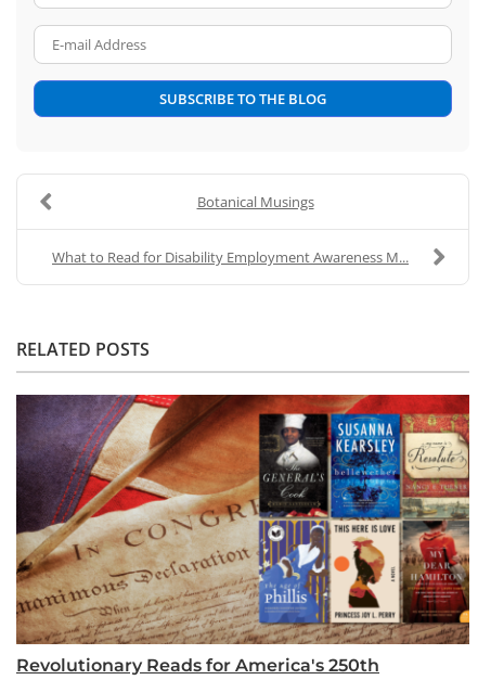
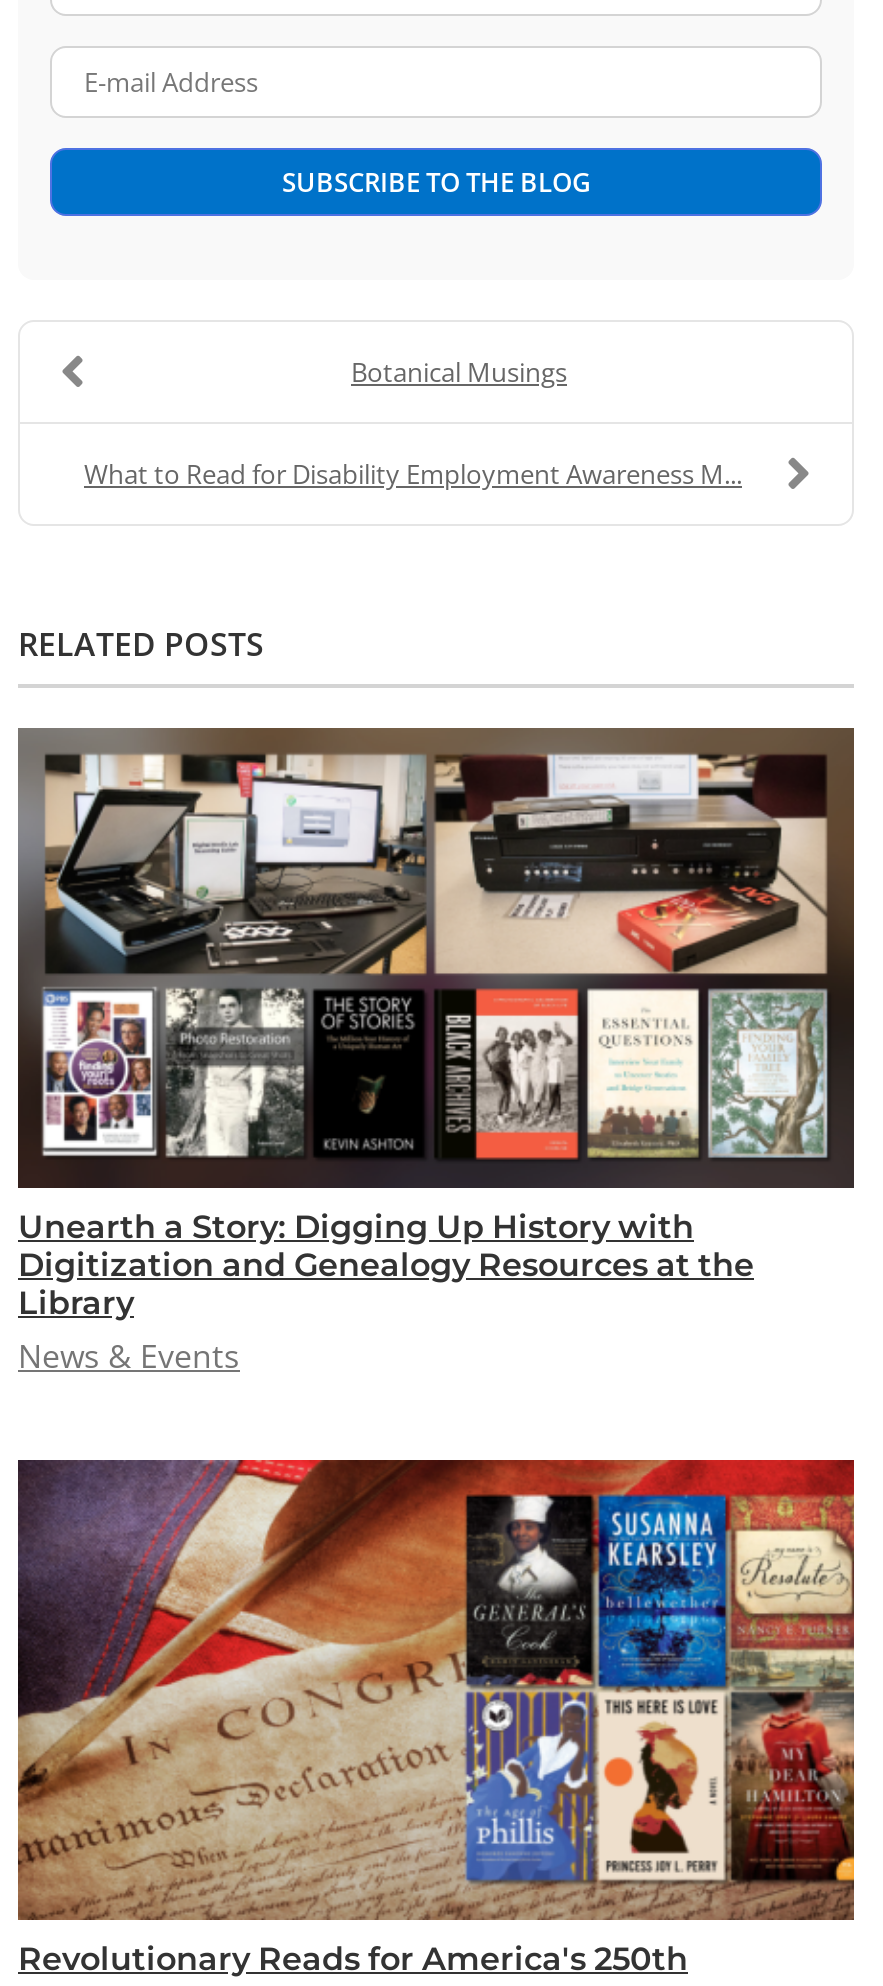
none -> [16,726,856,1377] [image] | Unearth a Story: Digging Up History with | Digitization and Genealogy Resources at the | Library | News & Events

